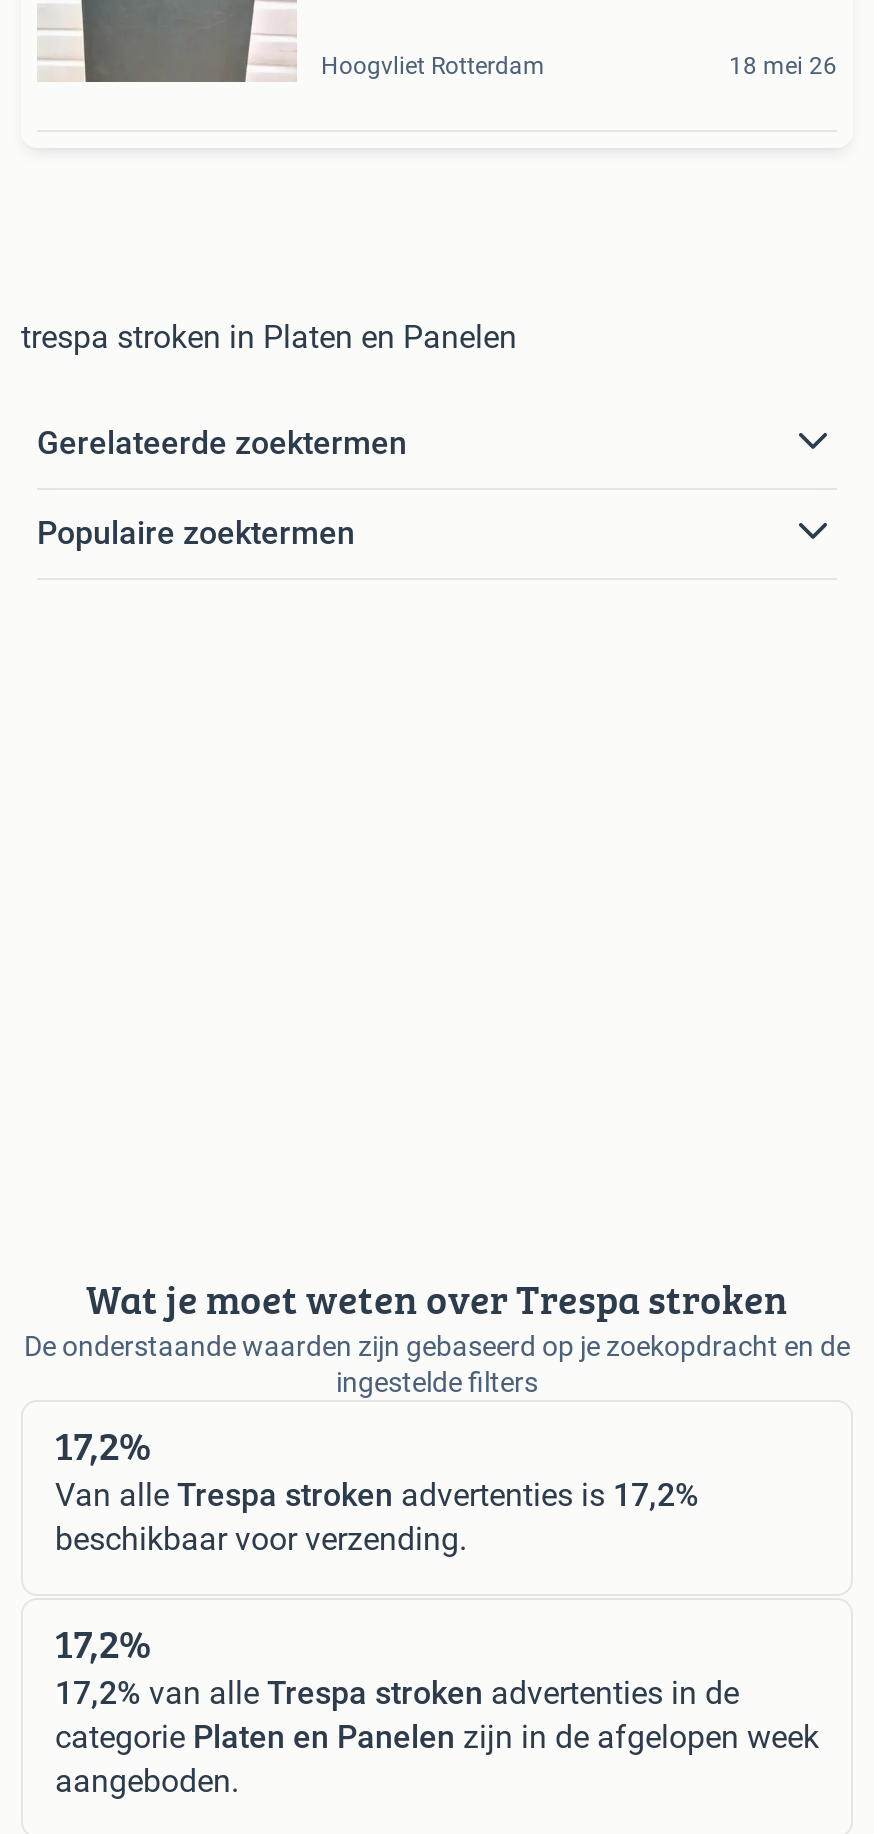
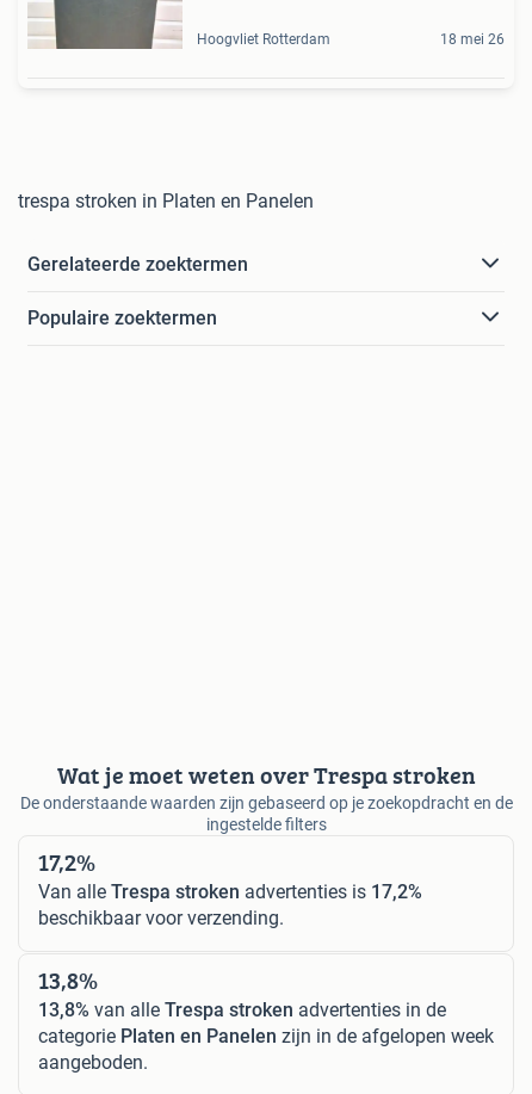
[55,1613,151,1671] 17,2% -> [38,962,98,997] 13,8%
[55,1673,739,1711] 17,2% van alle Trespa stroken advertenties in de -> [38,998,446,1021] 13,8% van alle Trespa stroken advertenties in de

